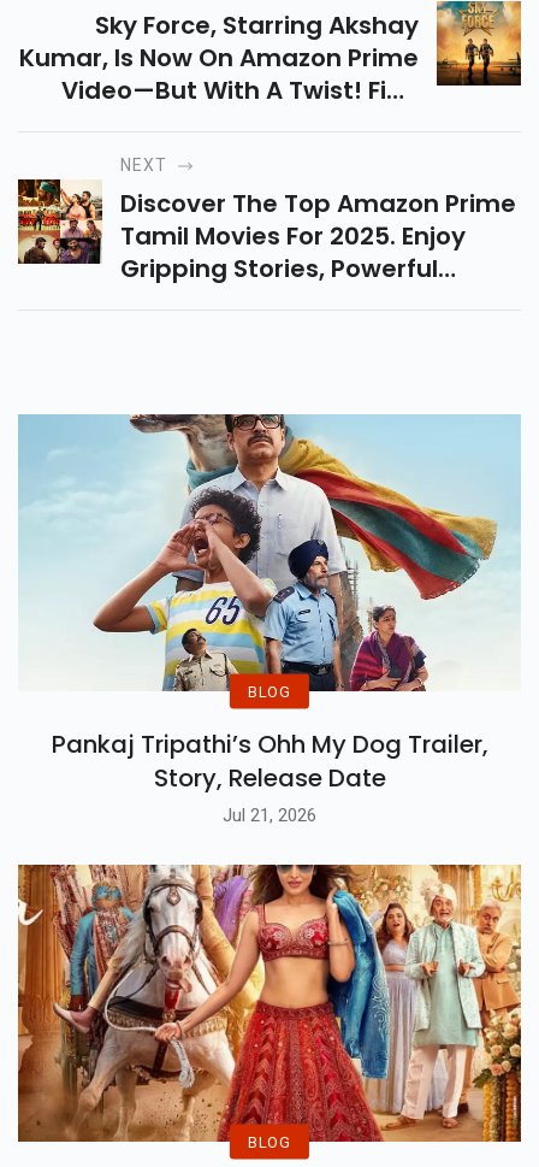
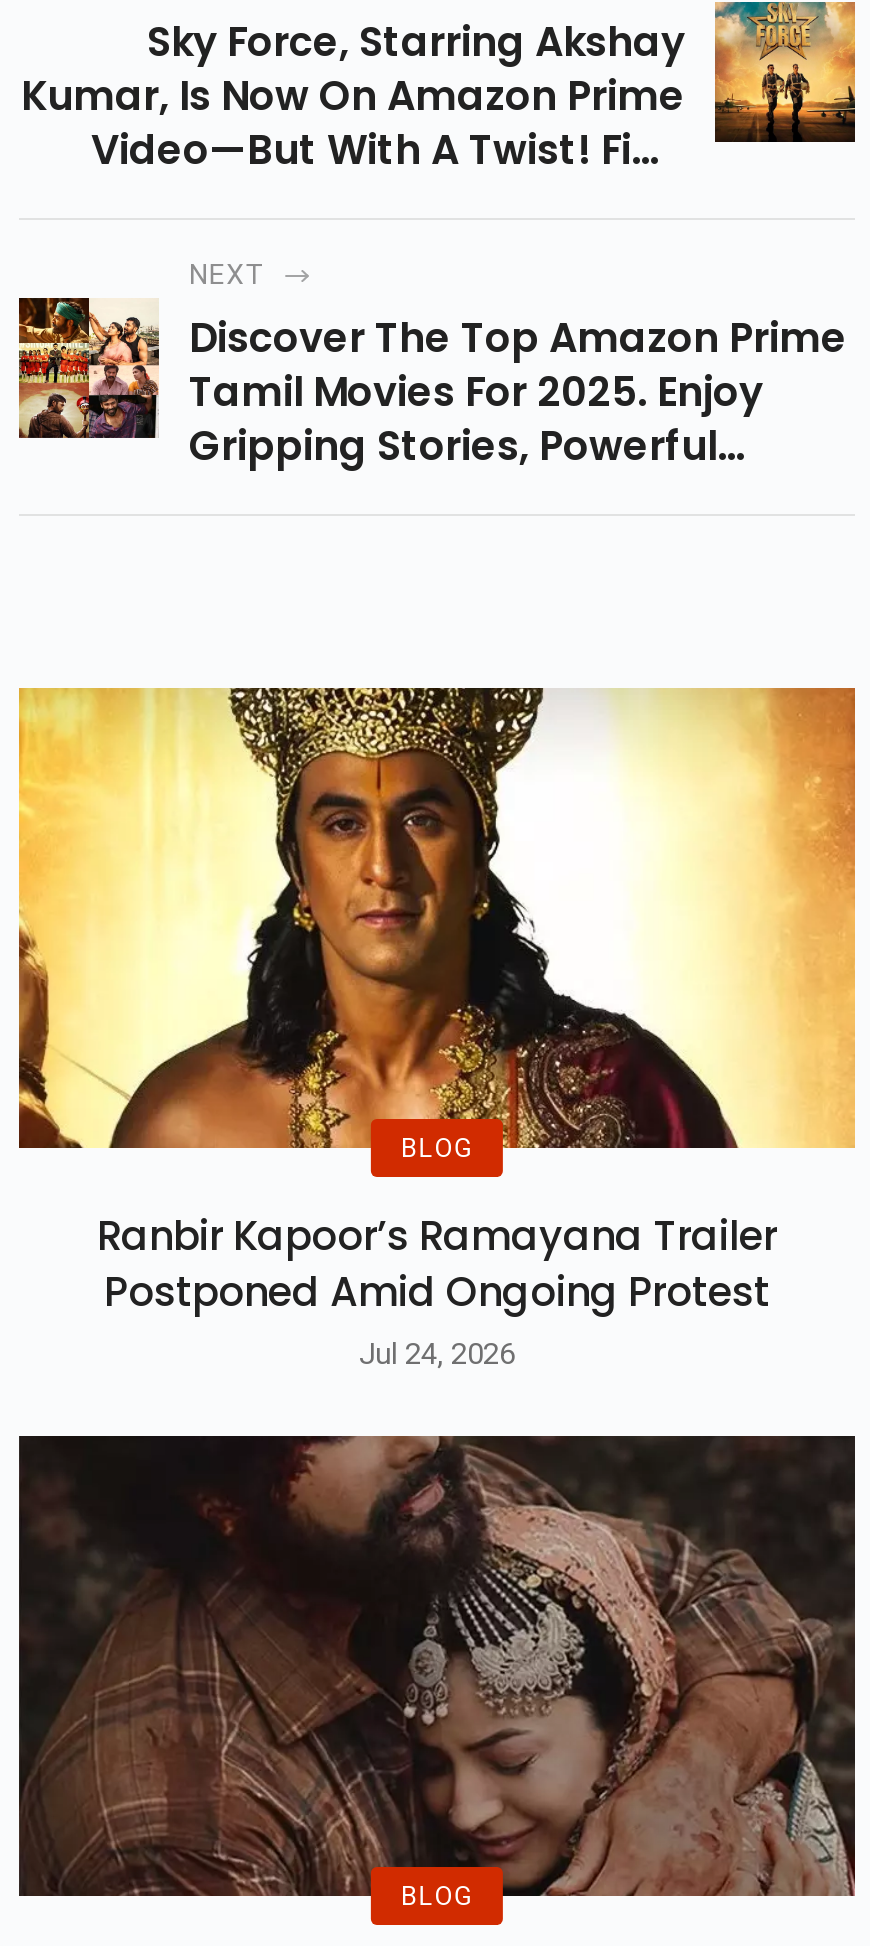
[17,413,521,826] [image] | Pankaj Tripathi’s Ohh My Dog Trailer, | Story, Release Date | Jul 21, 2026 -> [17,686,857,1371] [image] | Ranbir Kapoor’s Ramayana Trailer | Postponed Amid Ongoing Protest | Jul 24, 2026
[17,864,522,1143] [image] -> [17,1434,857,1898] [image]

